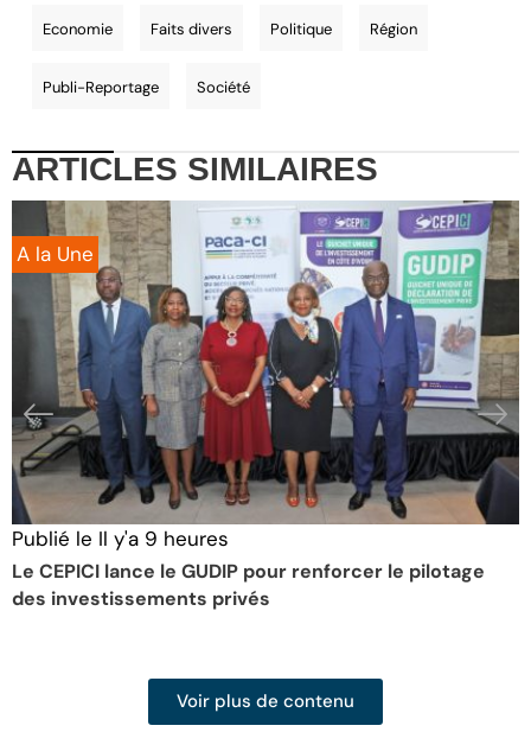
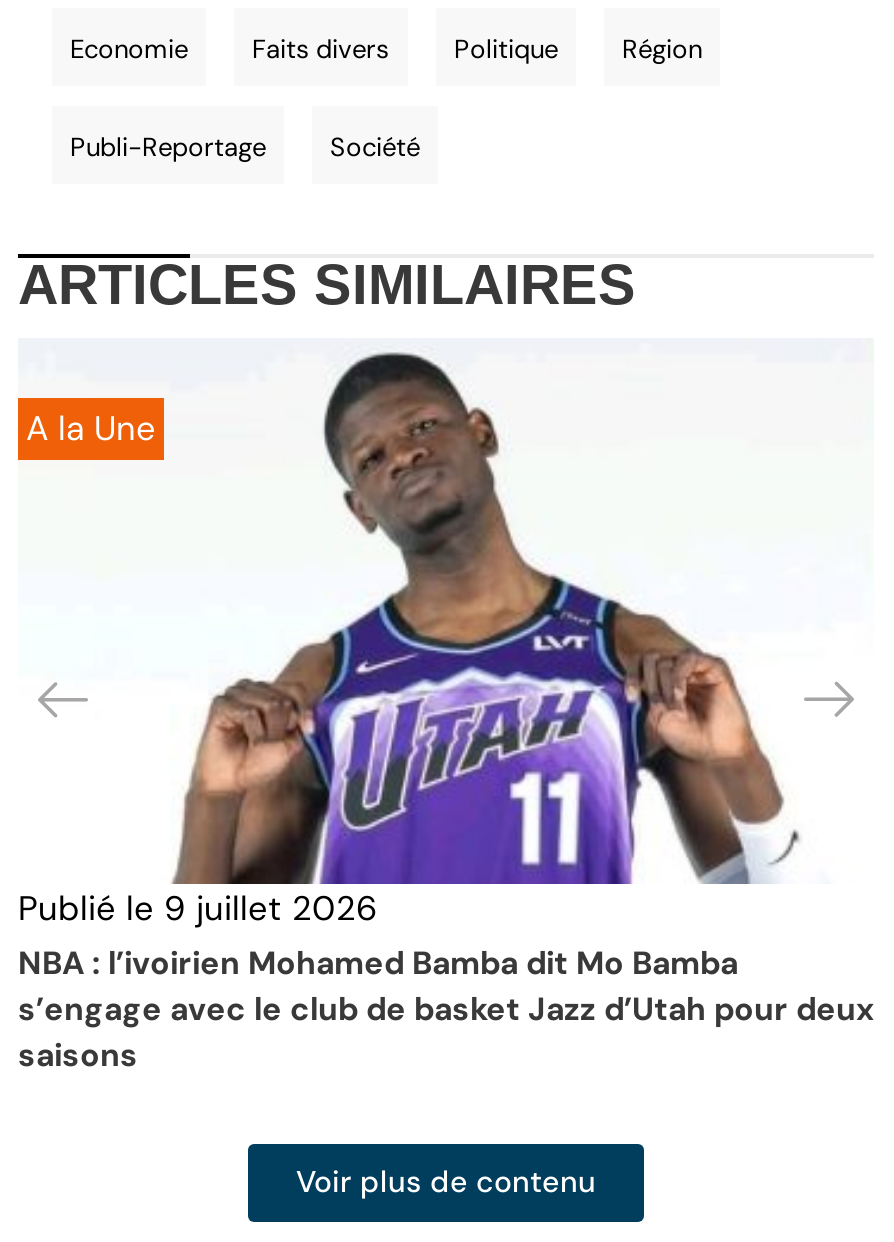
[11,199,520,611] [image] | Publié leIl y'a 9 heures | Le CEPICI lance le GUDIP pour renforcer le pilotage | des investissements privés -> [18,338,874,1076] [image] | Publié le 9 juillet 2026 | NBA : l’ivoirien Mohamed Bamba dit Mo Bamba | s’engage avec le club de basket Jazz d’Utah pour deux | saisons

